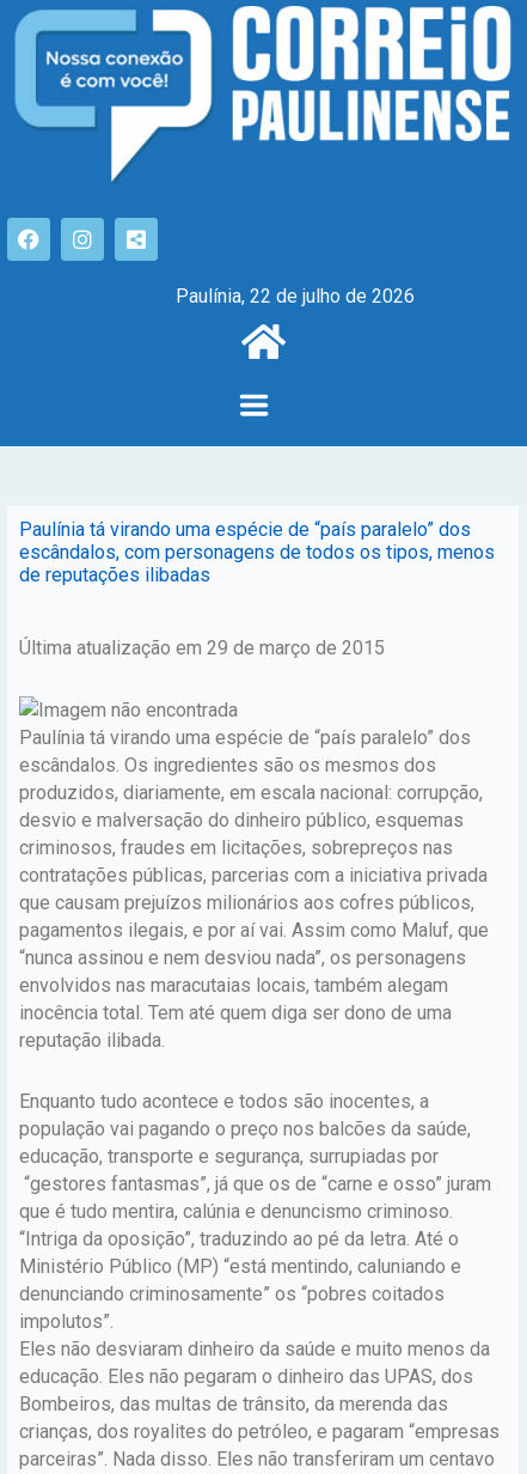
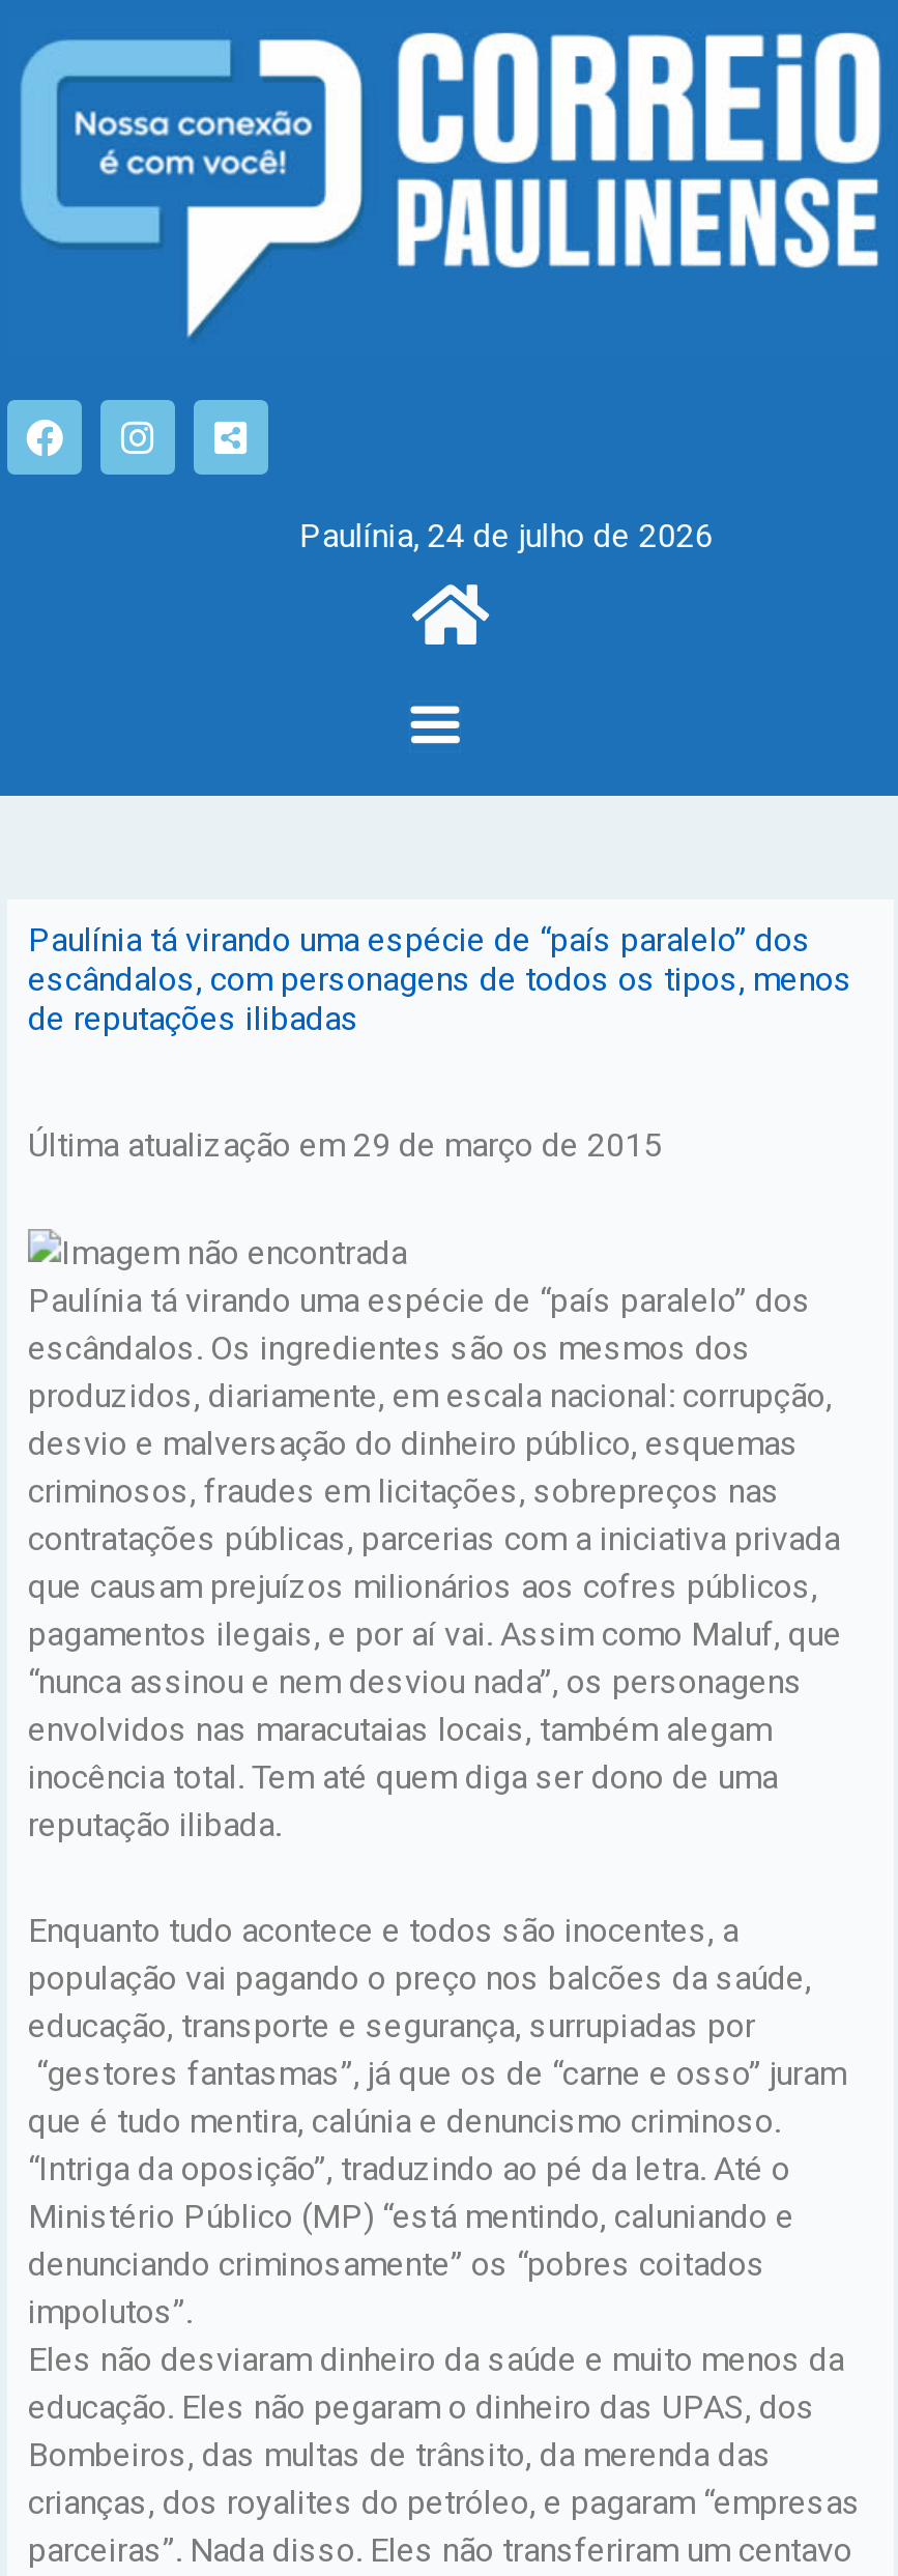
[176,285,415,308] Paulínia, 22 de julho de 2026 -> [299,516,713,556] Paulínia, 24 de julho de 2026

